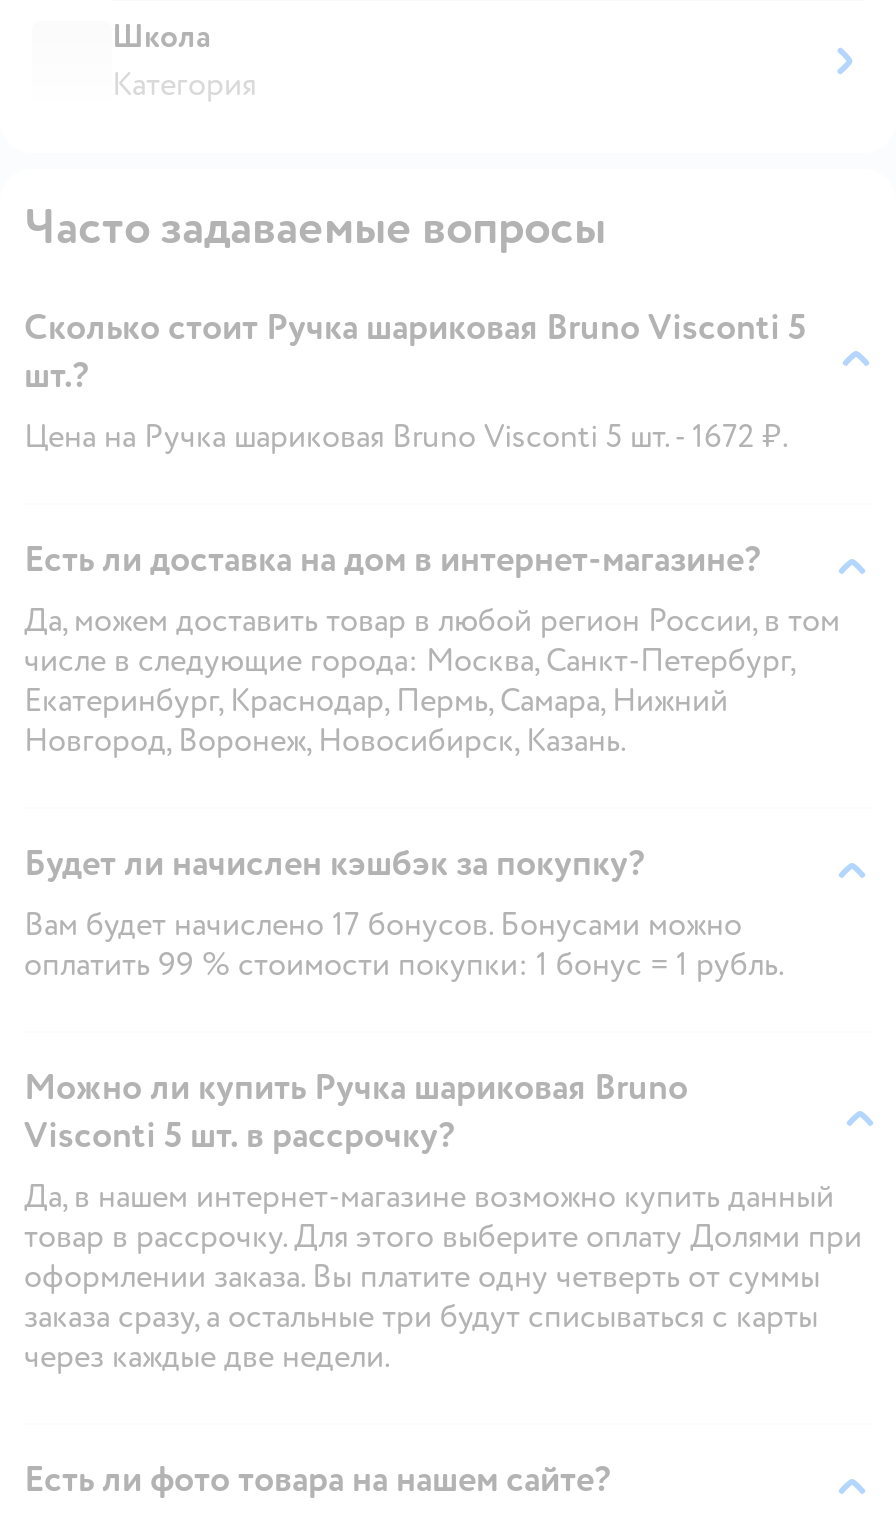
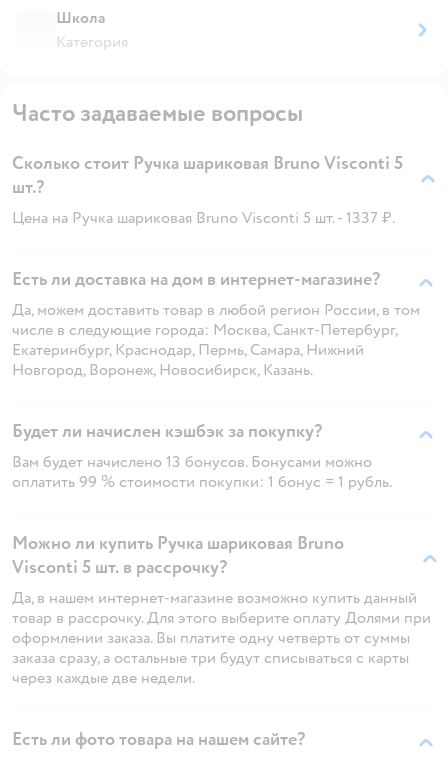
[24,417,788,457] Цена на Ручка шариковая Bruno Visconti 5 шт. - 1672 ₽. -> [12,208,395,228] Цена на Ручка шариковая Bruno Visconti 5 шт. - 1337 ₽.
[24,905,742,945] Вам будет начислено 17 бонусов. Бонусами можно -> [12,452,372,472] Вам будет начислено 13 бонусов. Бонусами можно

